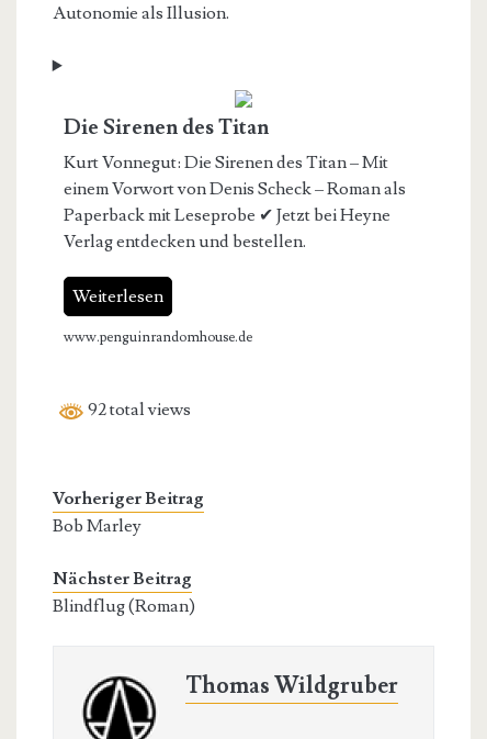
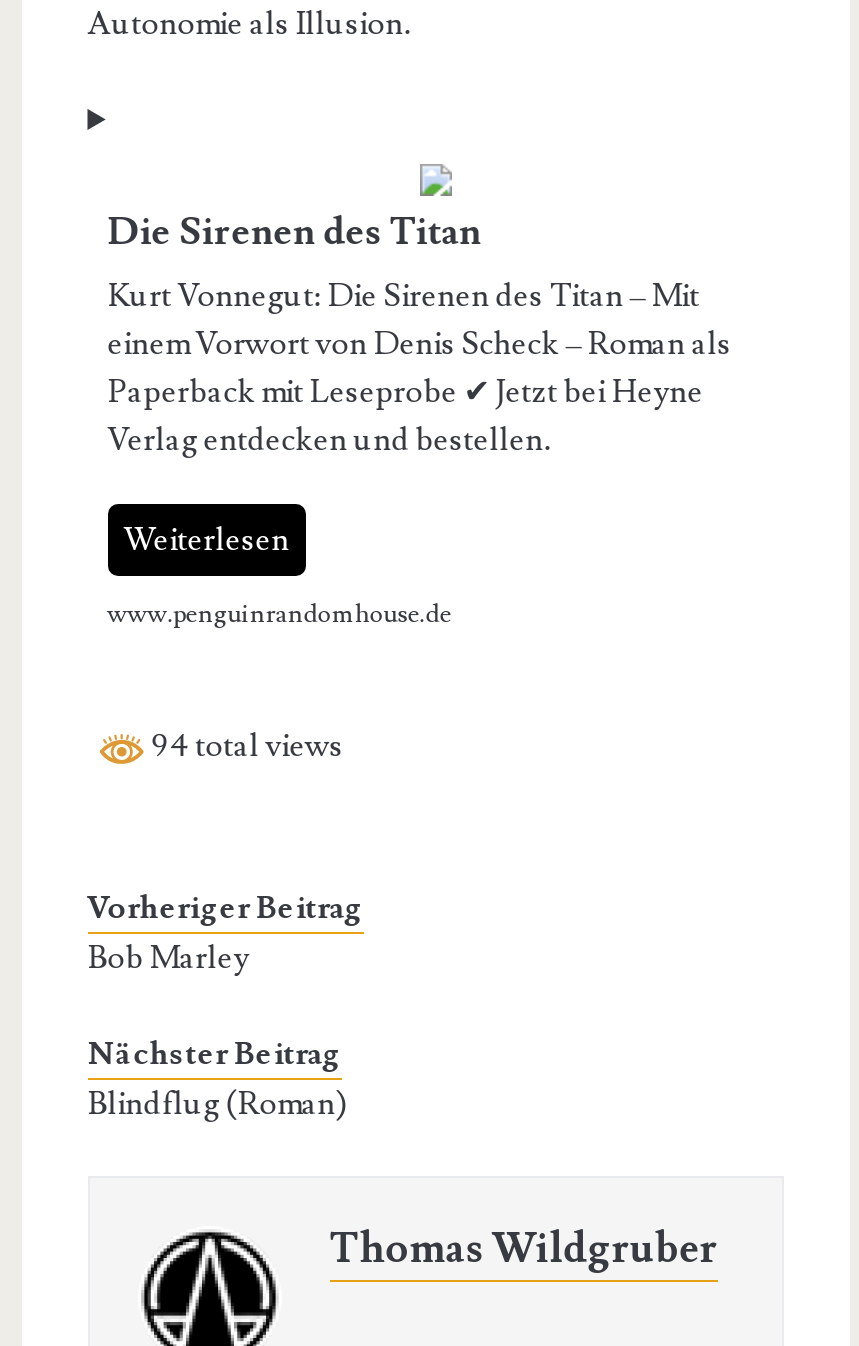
[84,399,191,421] 92 total views -> [146,726,344,766] 94 total views

